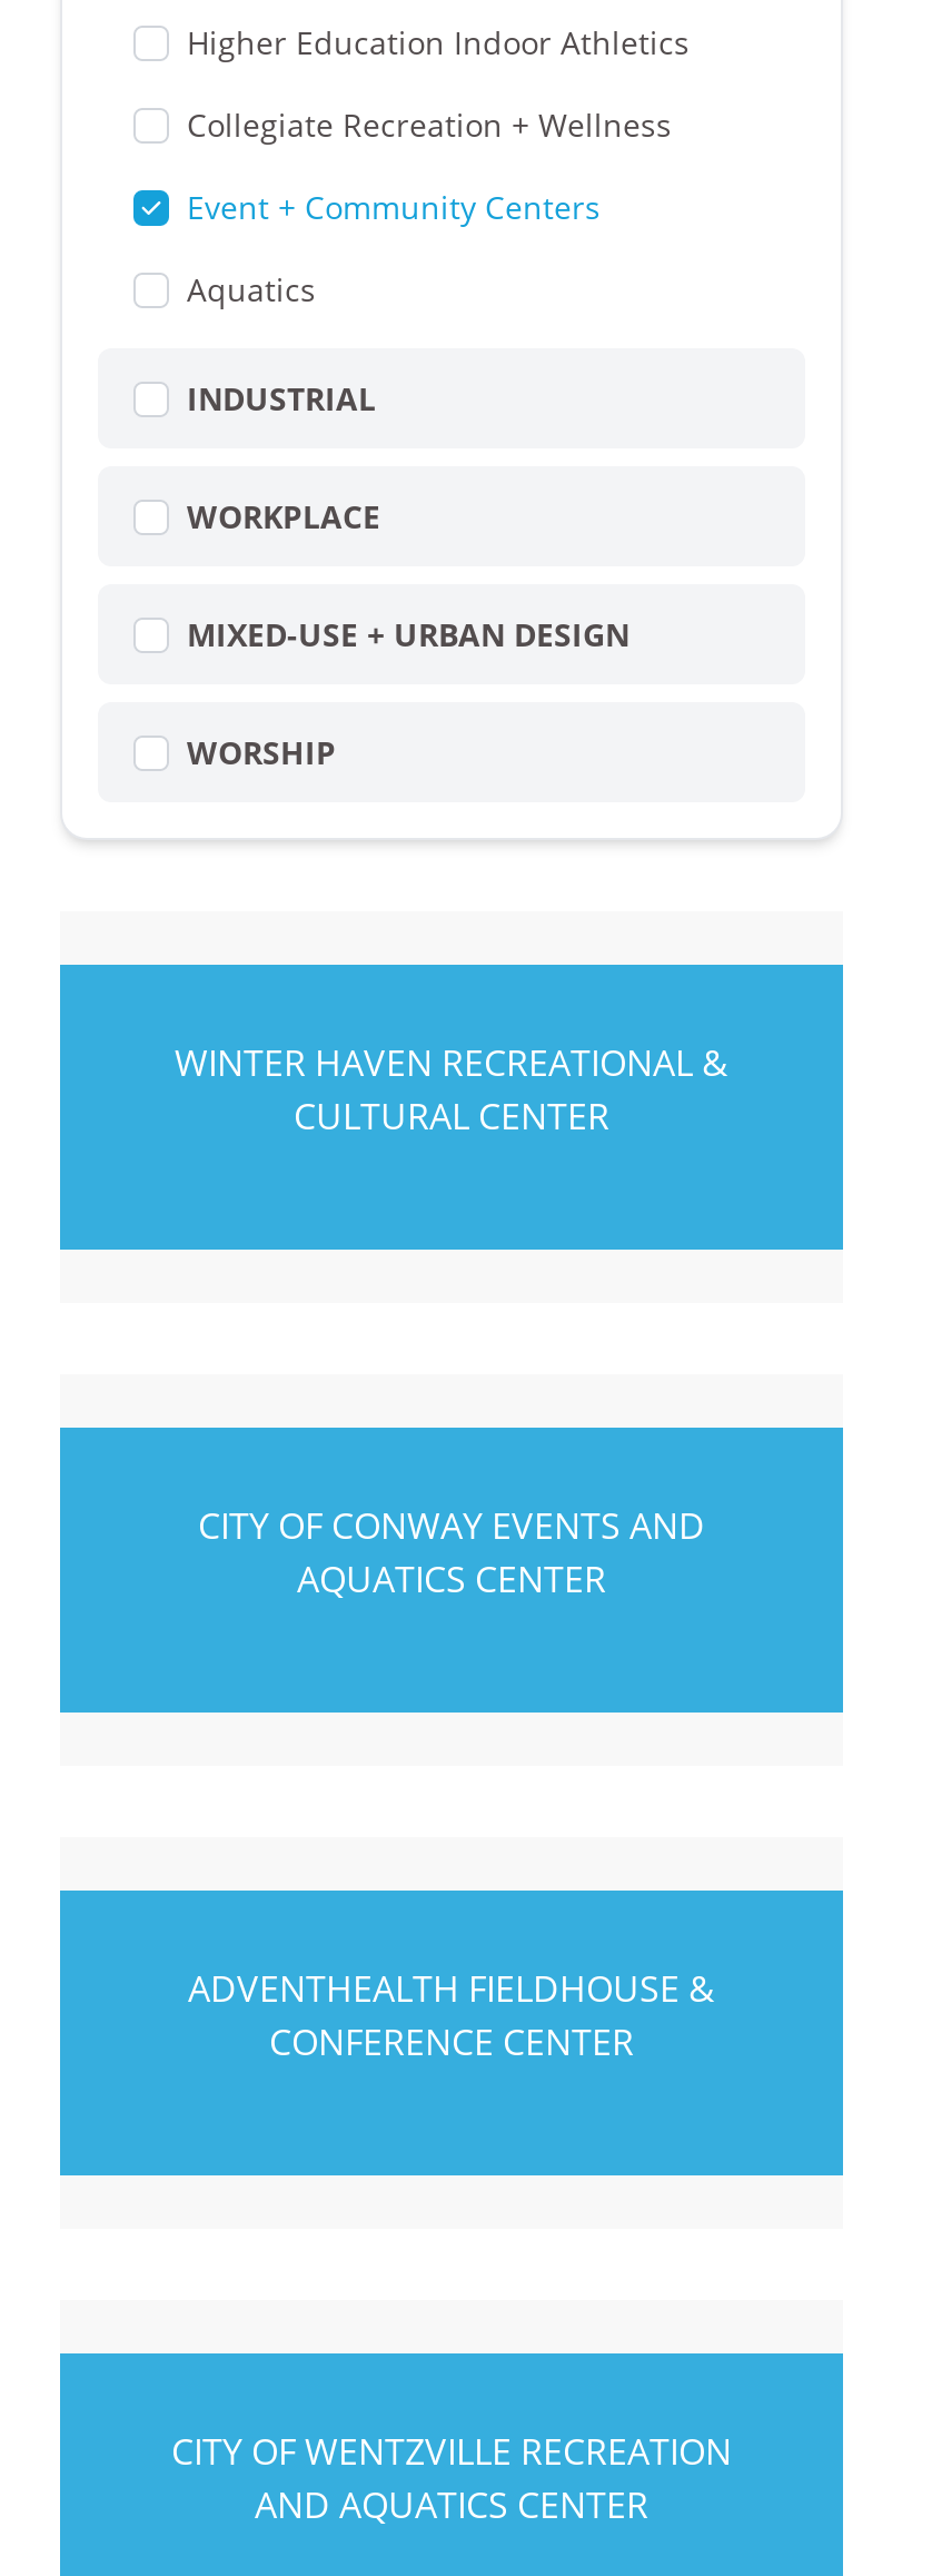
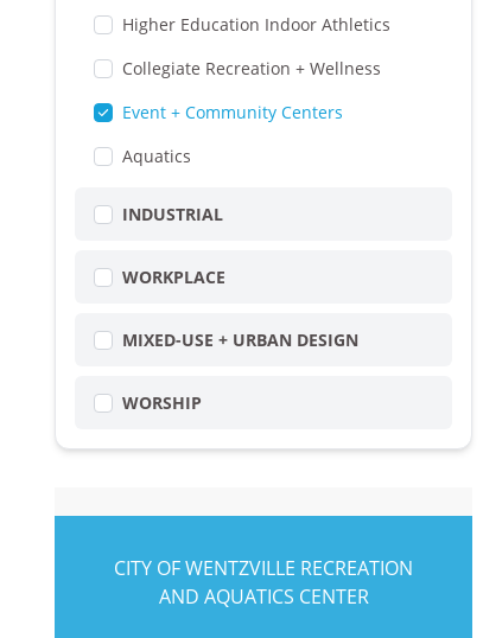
[175,1038,728,1138] WINTER HAVEN RECREATIONAL & | CULTURAL CENTER -> none
[198,1501,705,1601] CITY OF CONWAY EVENTS AND | AQUATICS CENTER -> none
[188,1964,715,2064] ADVENTHEALTH FIELDHOUSE & | CONFERENCE CENTER -> none

